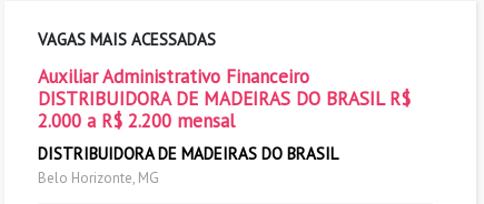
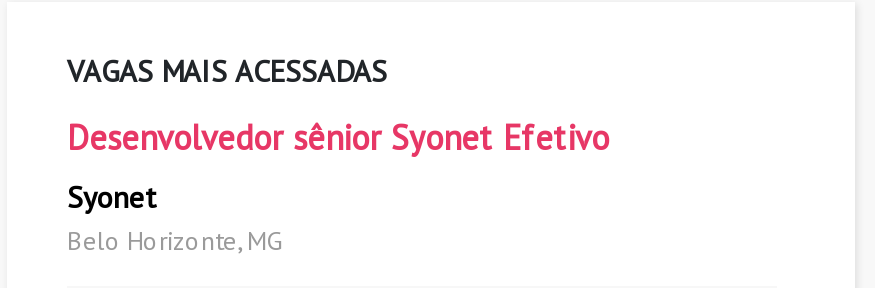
[38,64,411,164] Auxiliar Administrativo Financeiro | DISTRIBUIDORA DE MADEIRAS DO BRASIL R$ | 2.000 a R$ 2.200 mensal | DISTRIBUIDORA DE MADEIRAS DO BRASIL -> [67,116,609,216] Desenvolvedor sênior Syonet Efetivo | Syonet

